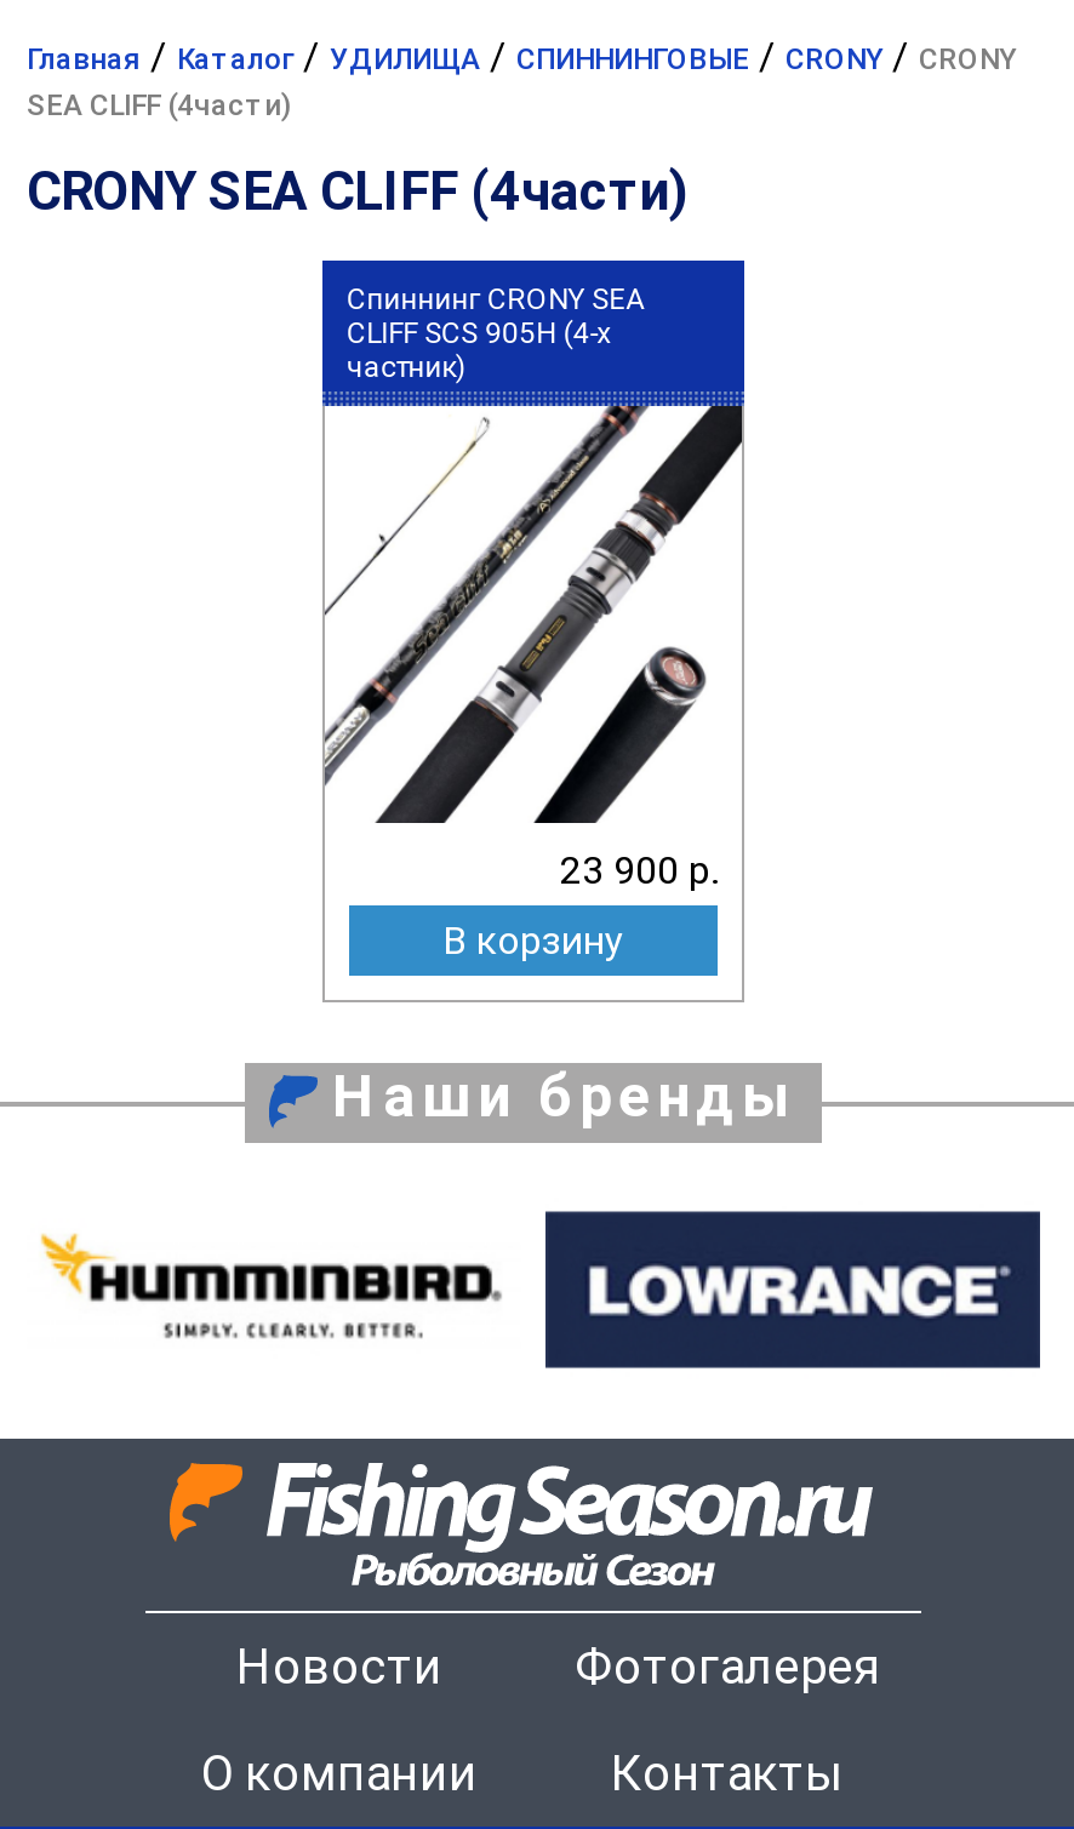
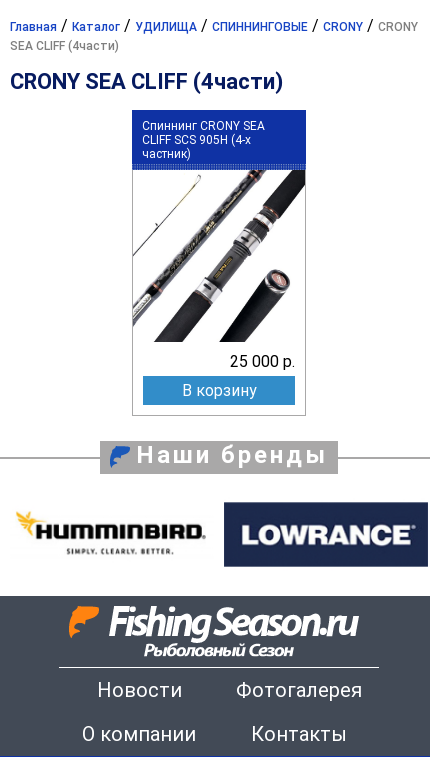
[560,847,717,893] 23 900 р. -> [230,352,295,371] 25 000 р.

